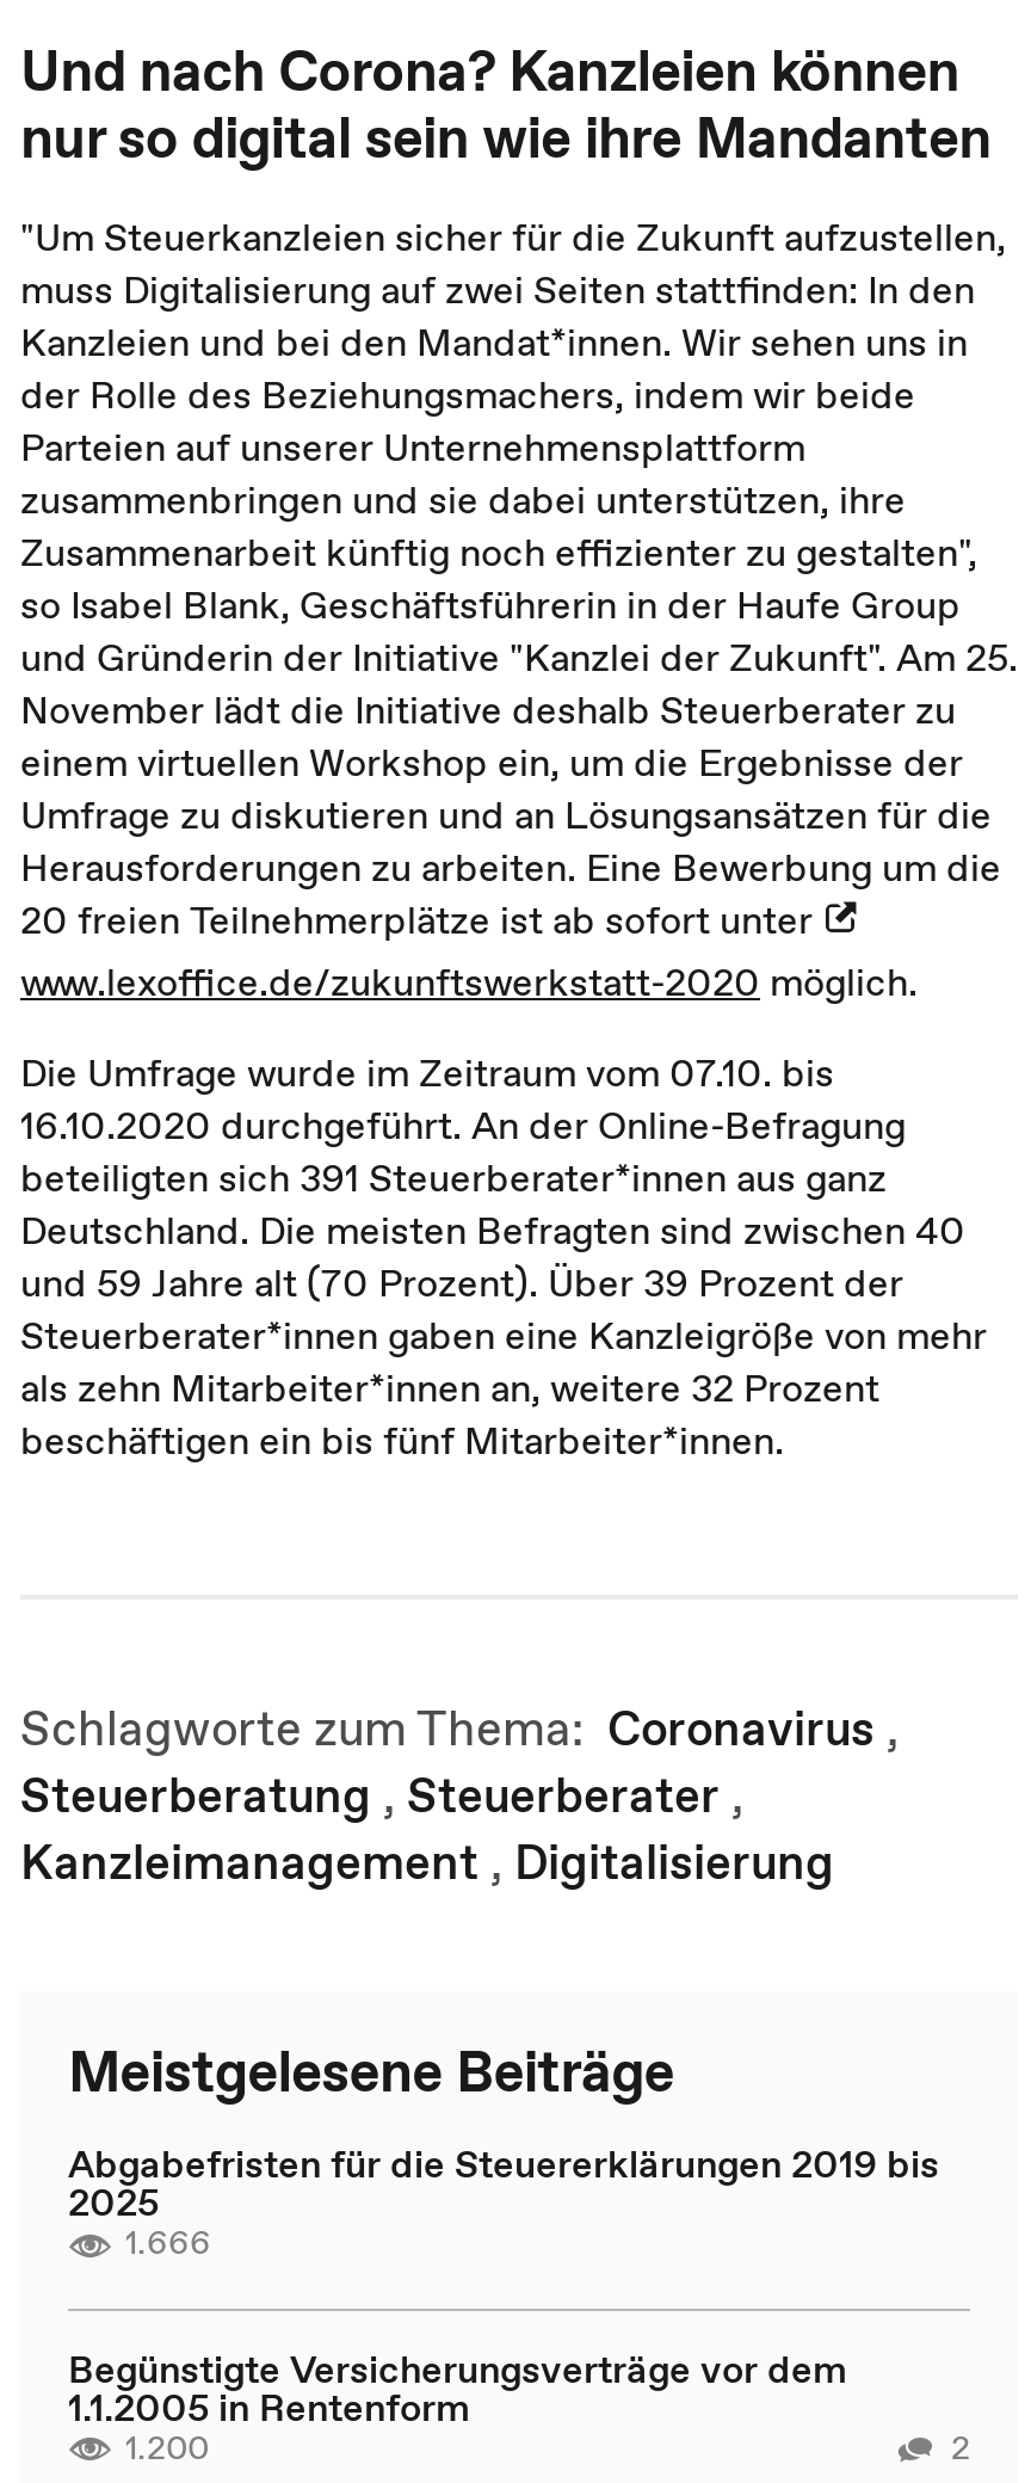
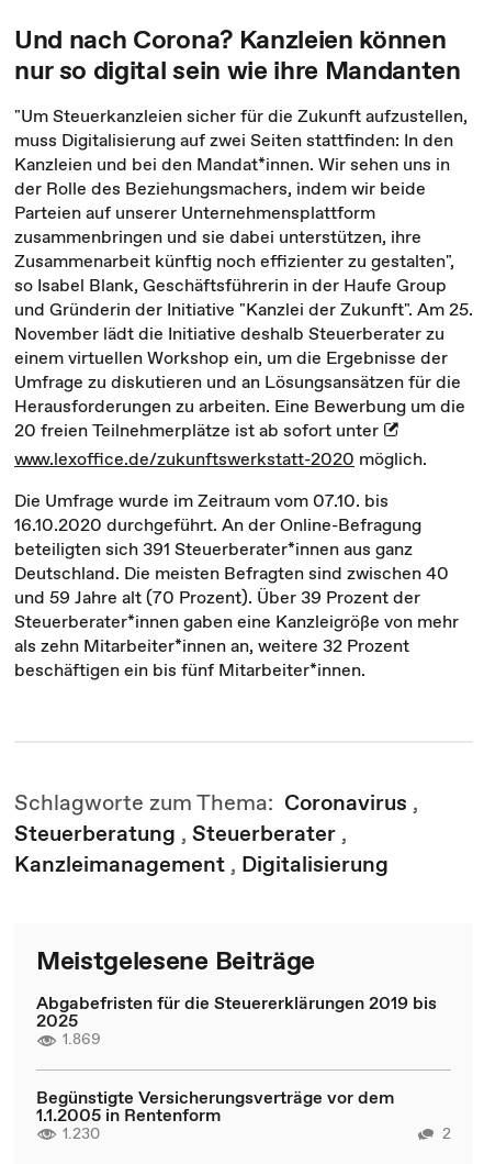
[125,2218,211,2266] 1.666 -> [63,1028,101,1050] 1.869
[125,2422,209,2470] 1.200 -> [63,1122,100,1144] 1.230

